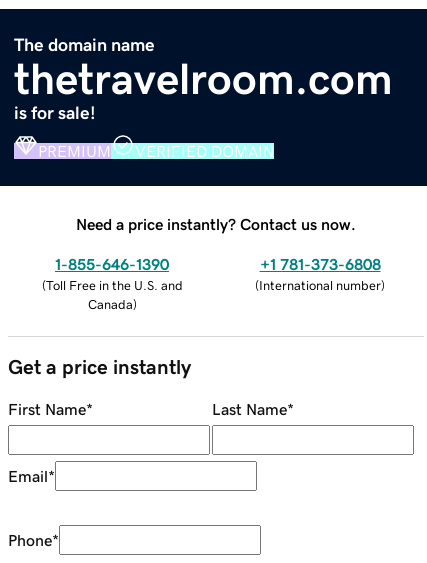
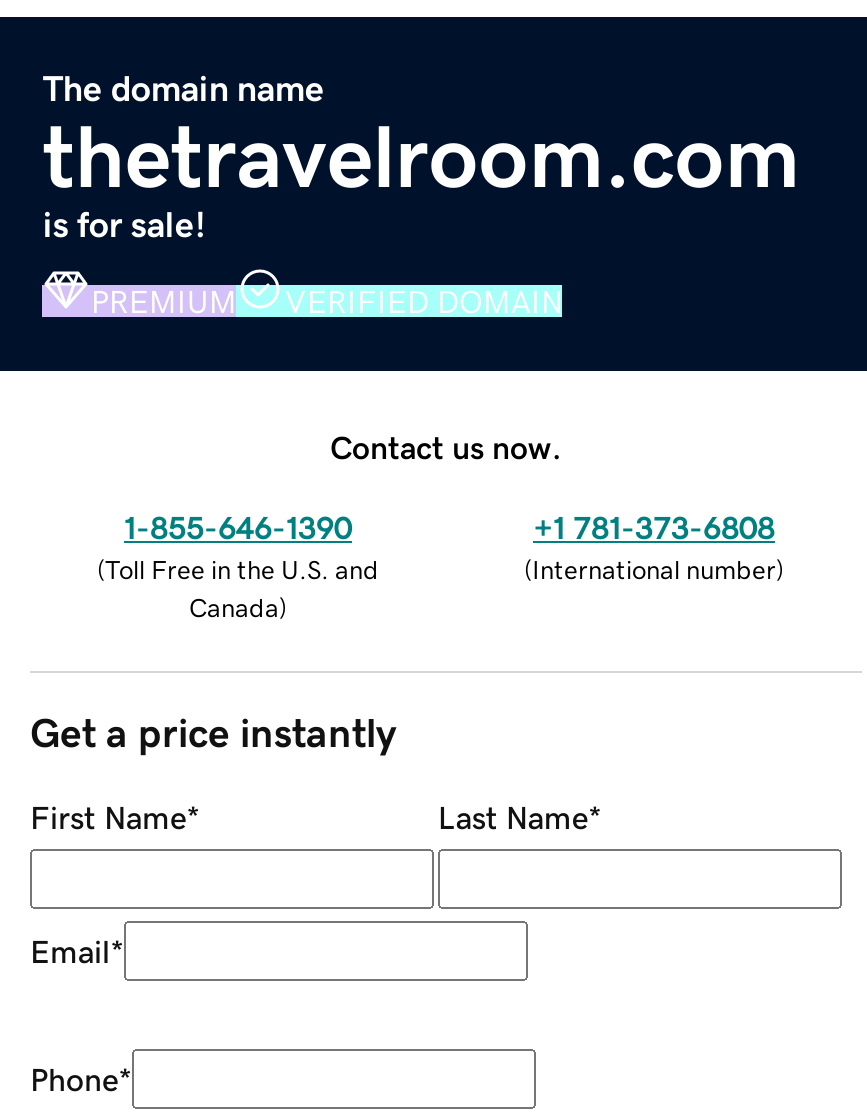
[76,216,356,232] Need a price instantly? Contact us now. -> [330,430,562,462] Contact us now.

